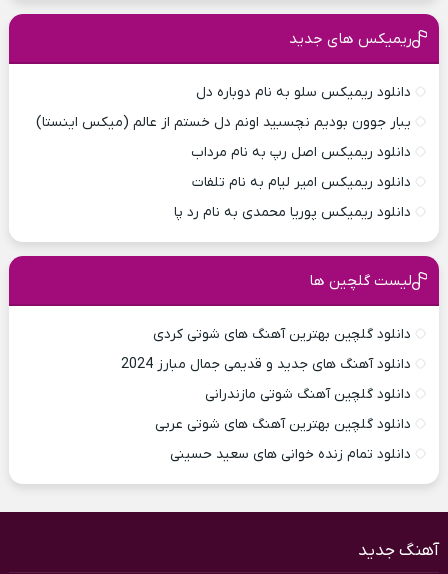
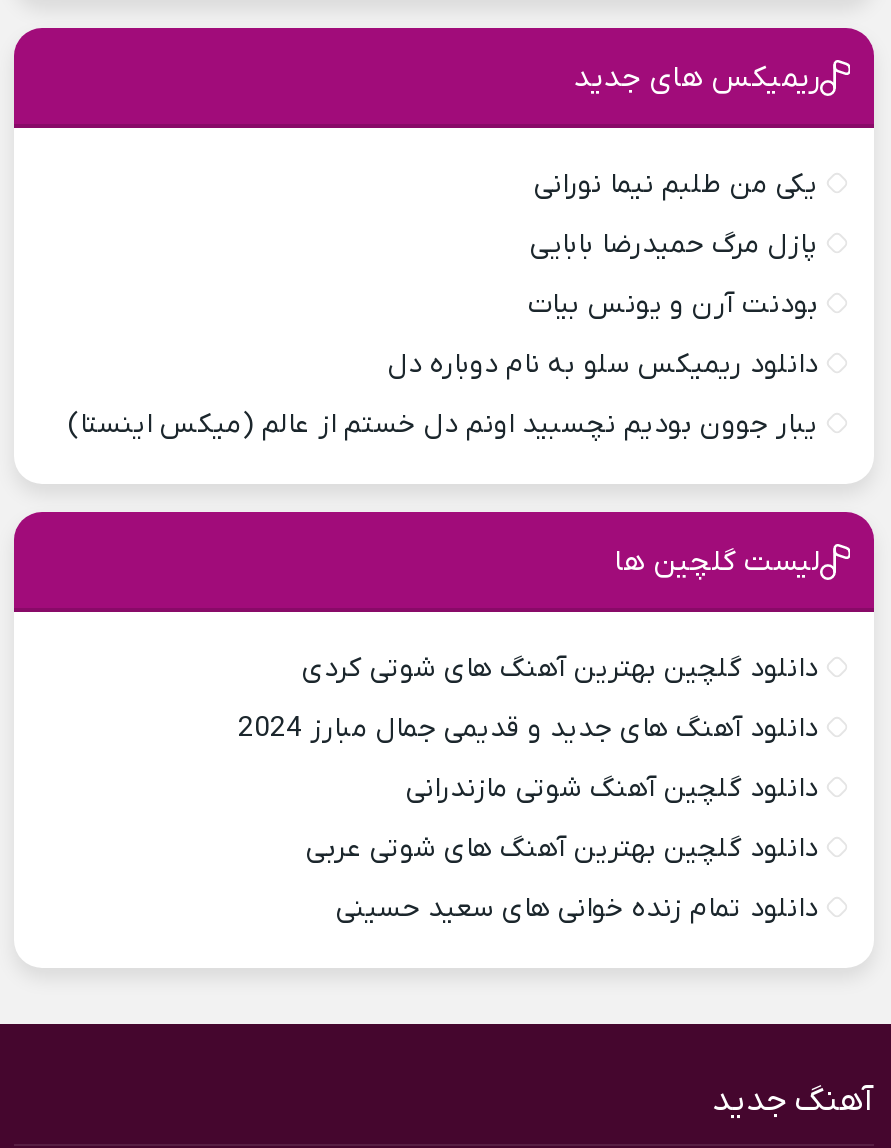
none -> [528,166,818,324] یکی من طلبم نیما نورانی | پازل مرگ حمیدرضا بابایی | بودنت آرن و یونس بیات
moved [36,83,411,132] -> [68,346,818,444]: دانلود ریمیکس سلو به نام دوباره دل | یبار جوون بودیم نچسبید اونم دل خستم از عالم (میکس اینستا)
[174,143,411,222] دانلود ریمیکس اصل رپ به نام مرداب | دانلود ریمیکس امیر لیام به نام تلفات | دانلود ریمیکس پوریا محمدی به نام رد پا -> none

